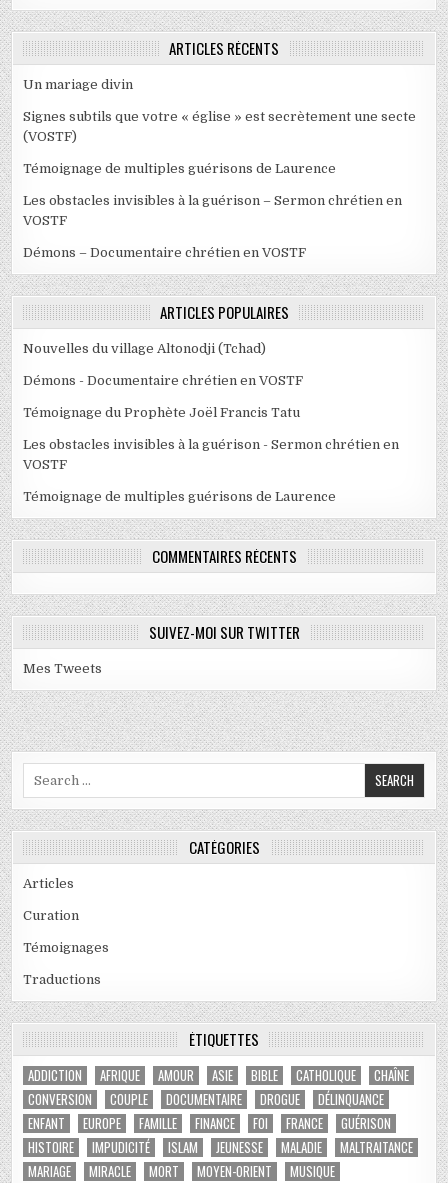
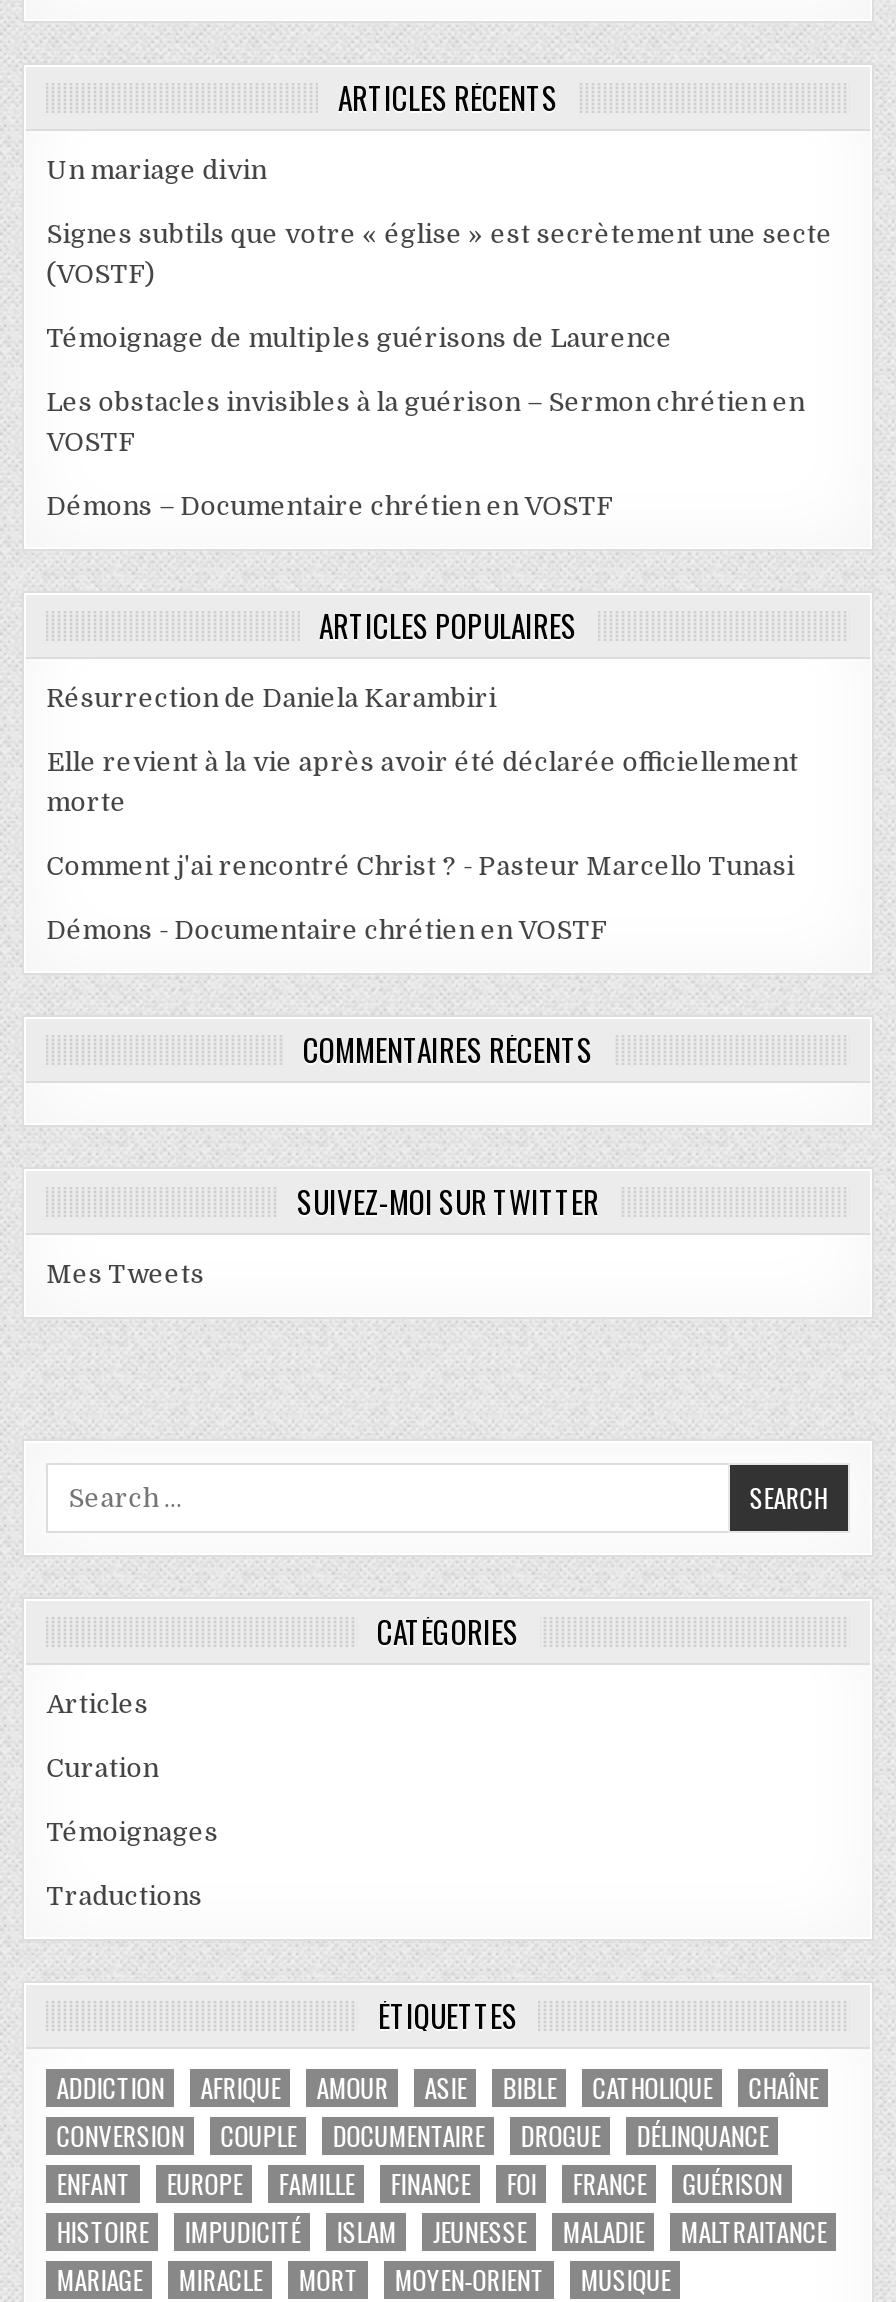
[23,341,266,356] Nouvelles du village Altonodji (Tchad) -> [46,682,798,880] Résurrection de Daniela Karambiri | Elle revient à la vie après avoir été déclarée officiellement | morte | Comment j'ai rencontré Christ ? - Pasteur Marcello Tunasi
moved [23,373,303,388] -> [46,914,606,944]: Démons - Documentaire chrétien en VOSTF
[23,405,399,504] Témoignage du Prophète Joël Francis Tatu | Les obstacles invisibles à la guérison - Sermon chrétien en | VOSTF | Témoignage de multiples guérisons de Laurence -> none

